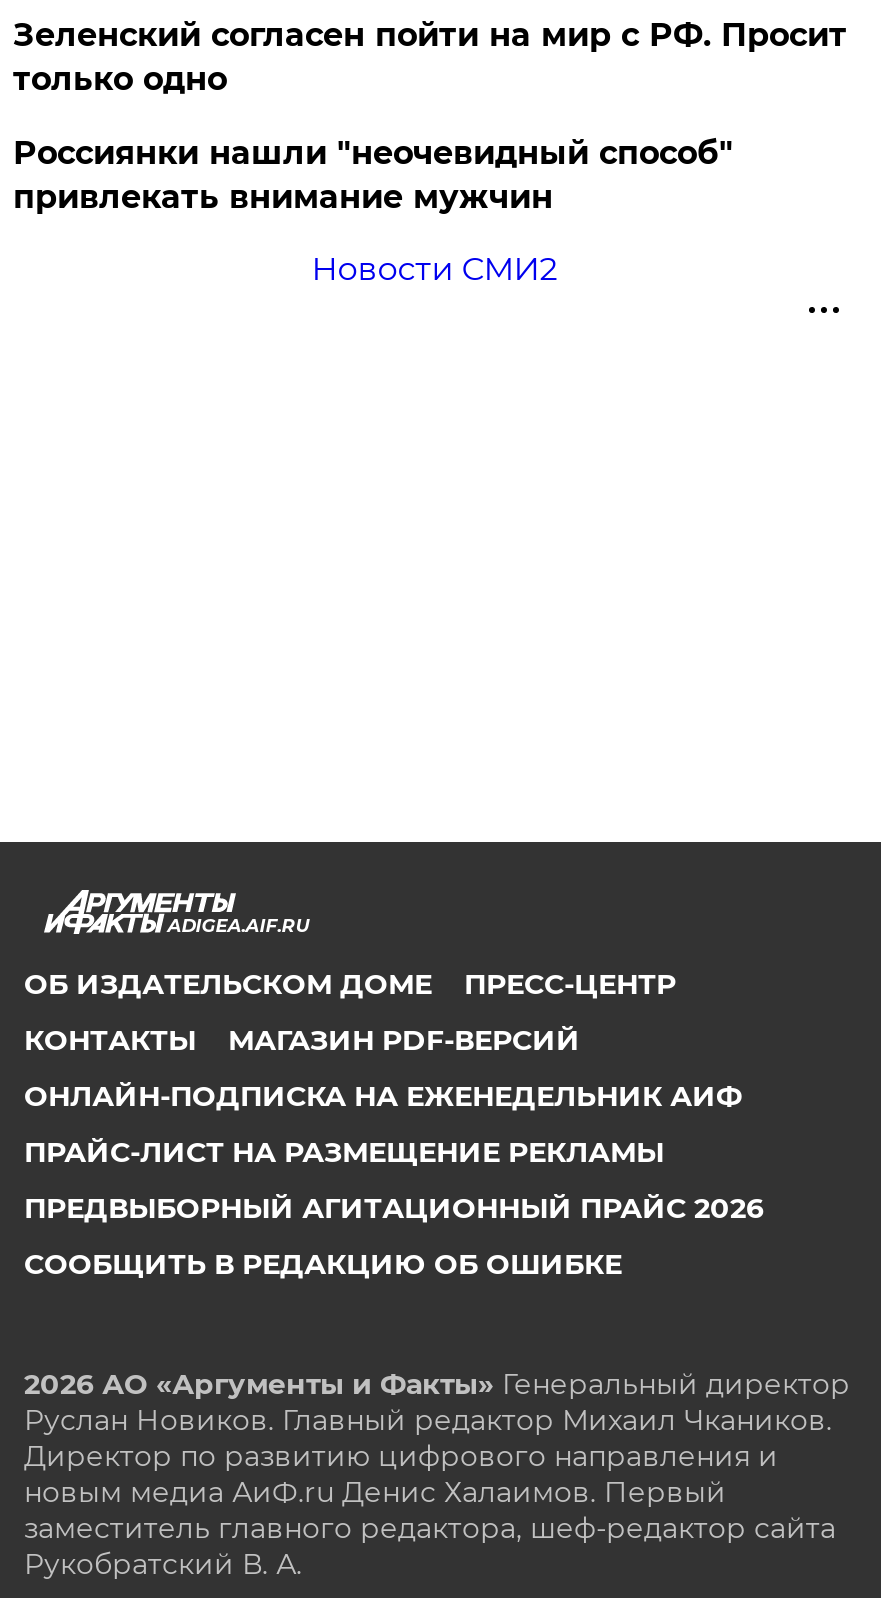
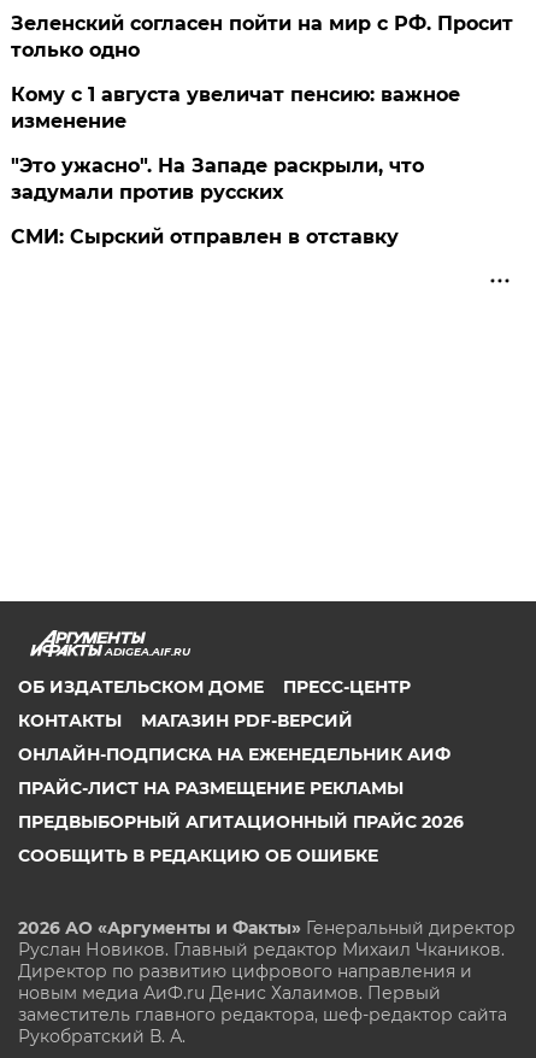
[13,134,733,288] Россиянки нашли "неочевидный способ" | привлекать внимание мужчин | Новости СМИ2 -> [11,83,461,248] Кому с 1 августа увеличат пенсию: важное | изменение | "Это ужасно". На Западе раскрыли, что | задумали против русских | СМИ: Сырский отправлен в отставку

